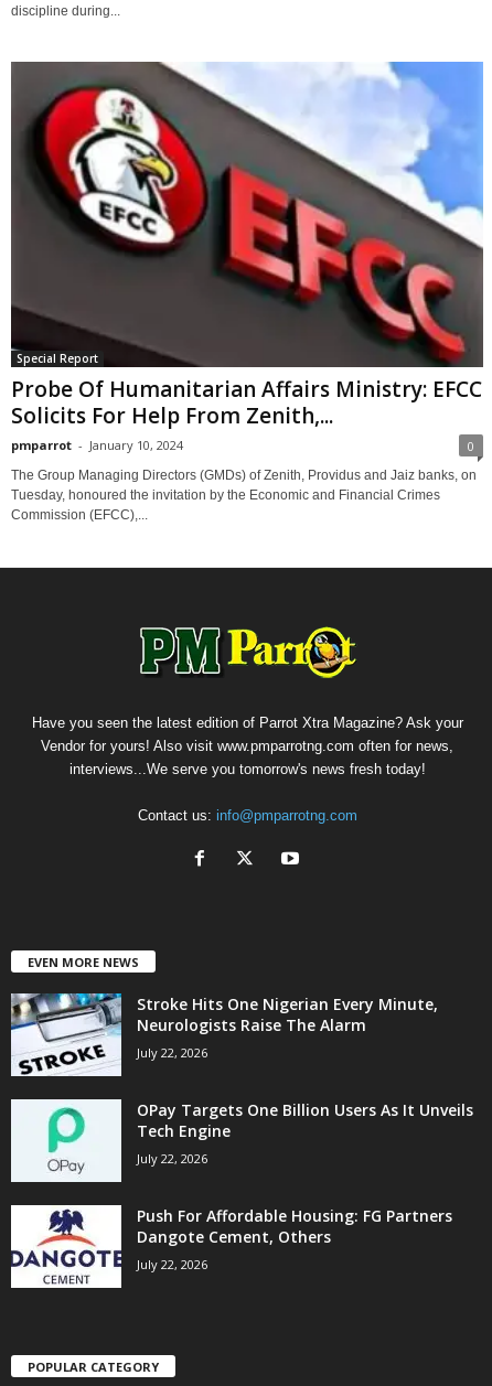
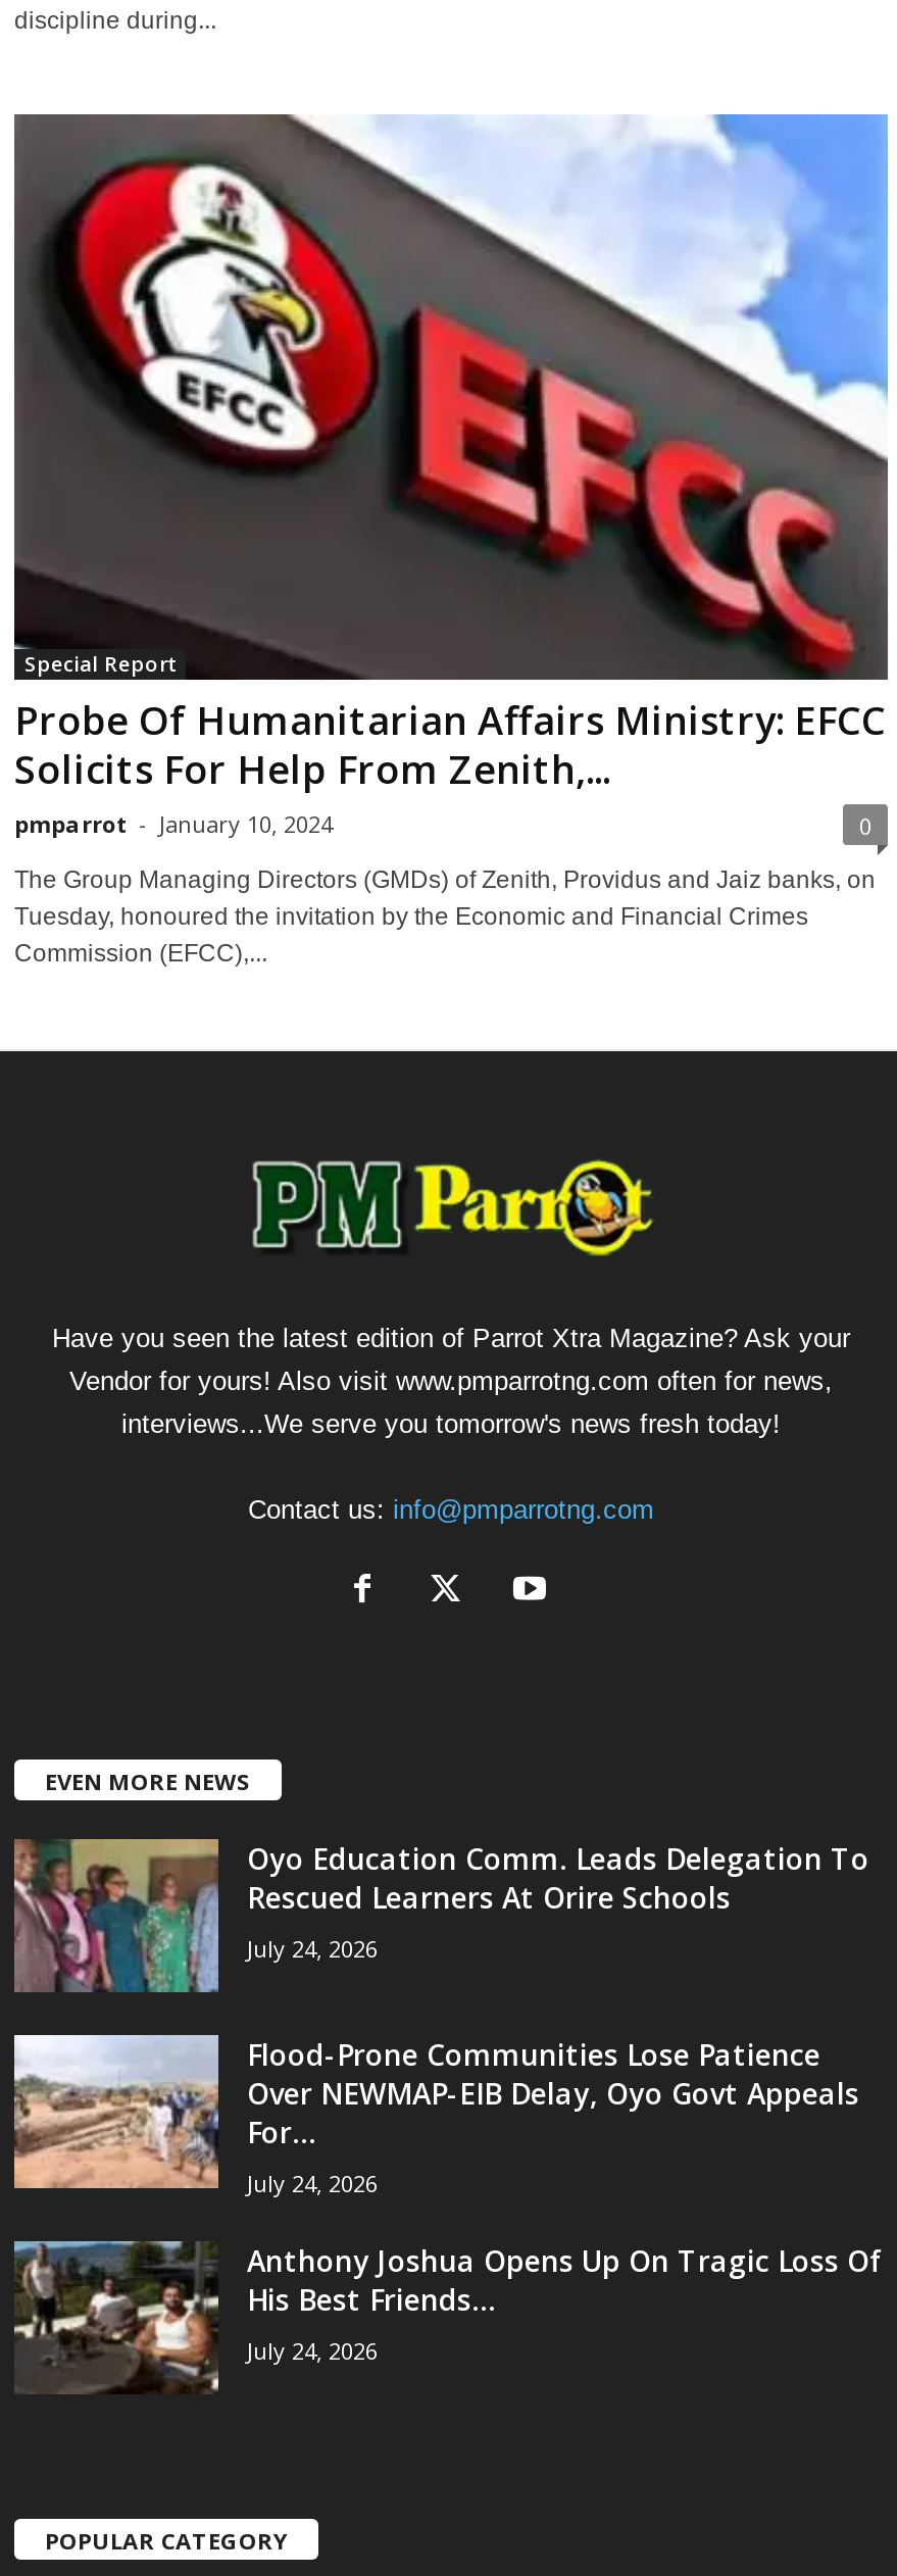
[11,992,438,1077] [image] | Stroke Hits One Nigerian Every Minute, | Neurologists Raise The Alarm | July 22, 2026 -> [14,1837,869,1994] [image] | Oyo Education Comm. Leads Delegation To | Rescued Learners At Orire Schools | July 24, 2026
[10,1099,473,1183] [image] | OPay Targets One Billion Users As It Unveils | Tech Engine | July 22, 2026 -> [12,2035,859,2198] [image] | Flood-Prone Communities Lose Patience | Over NEWMAP-EIB Delay, Oyo Govt Appeals | For... | July 24, 2026
[10,1204,452,1289] [image] | Push For Affordable Housing: FG Partners | Dangote Cement, Others | July 22, 2026 -> [12,2239,884,2394] [image] | Anthony Joshua Opens Up On Tragic Loss Of | His Best Friends... | July 24, 2026

